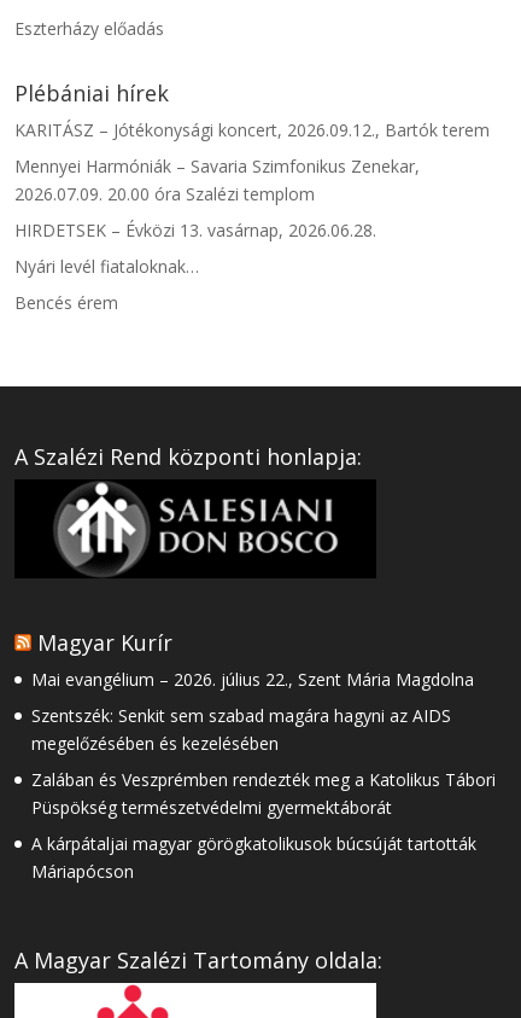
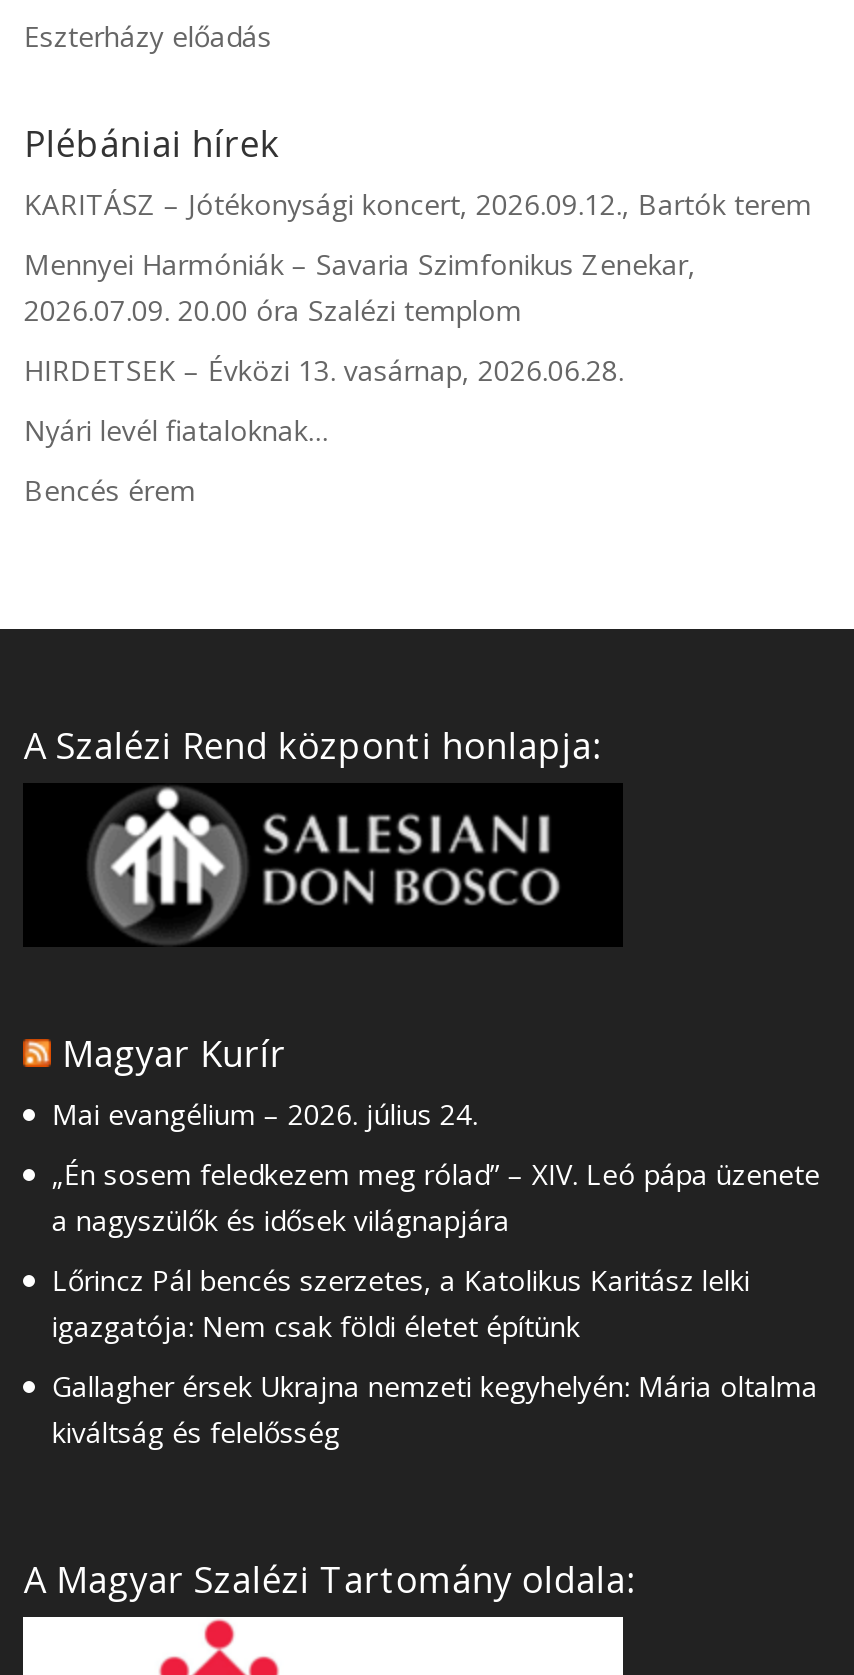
[32,668,474,691] Mai evangélium – 2026. július 22., Szent Mária Magdolna -> [52,1095,478,1133] Mai evangélium – 2026. július 24.
[32,704,452,755] Szentszék: Senkit sem szabad magára hagyni az AIDS | megelőzésében és kezelésében -> [52,1155,820,1239] „Én sosem feledkezem meg rólad” – XIV. Leó pápa üzenete | a nagyszülők és idősek világnapjára
[32,768,496,819] Zalában és Veszprémben rendezték meg a Katolikus Tábori | Püspökség természetvédelmi gyermektáborát -> [52,1261,750,1345] Lőrincz Pál bencés szerzetes, a Katolikus Karitász lelki | igazgatója: Nem csak földi életet építünk
[32,832,477,883] A kárpátaljai magyar görögkatolikusok búcsúját tartották | Máriapócson -> [52,1367,818,1451] Gallagher érsek Ukrajna nemzeti kegyhelyén: Mária oltalma | kiváltság és felelősség

